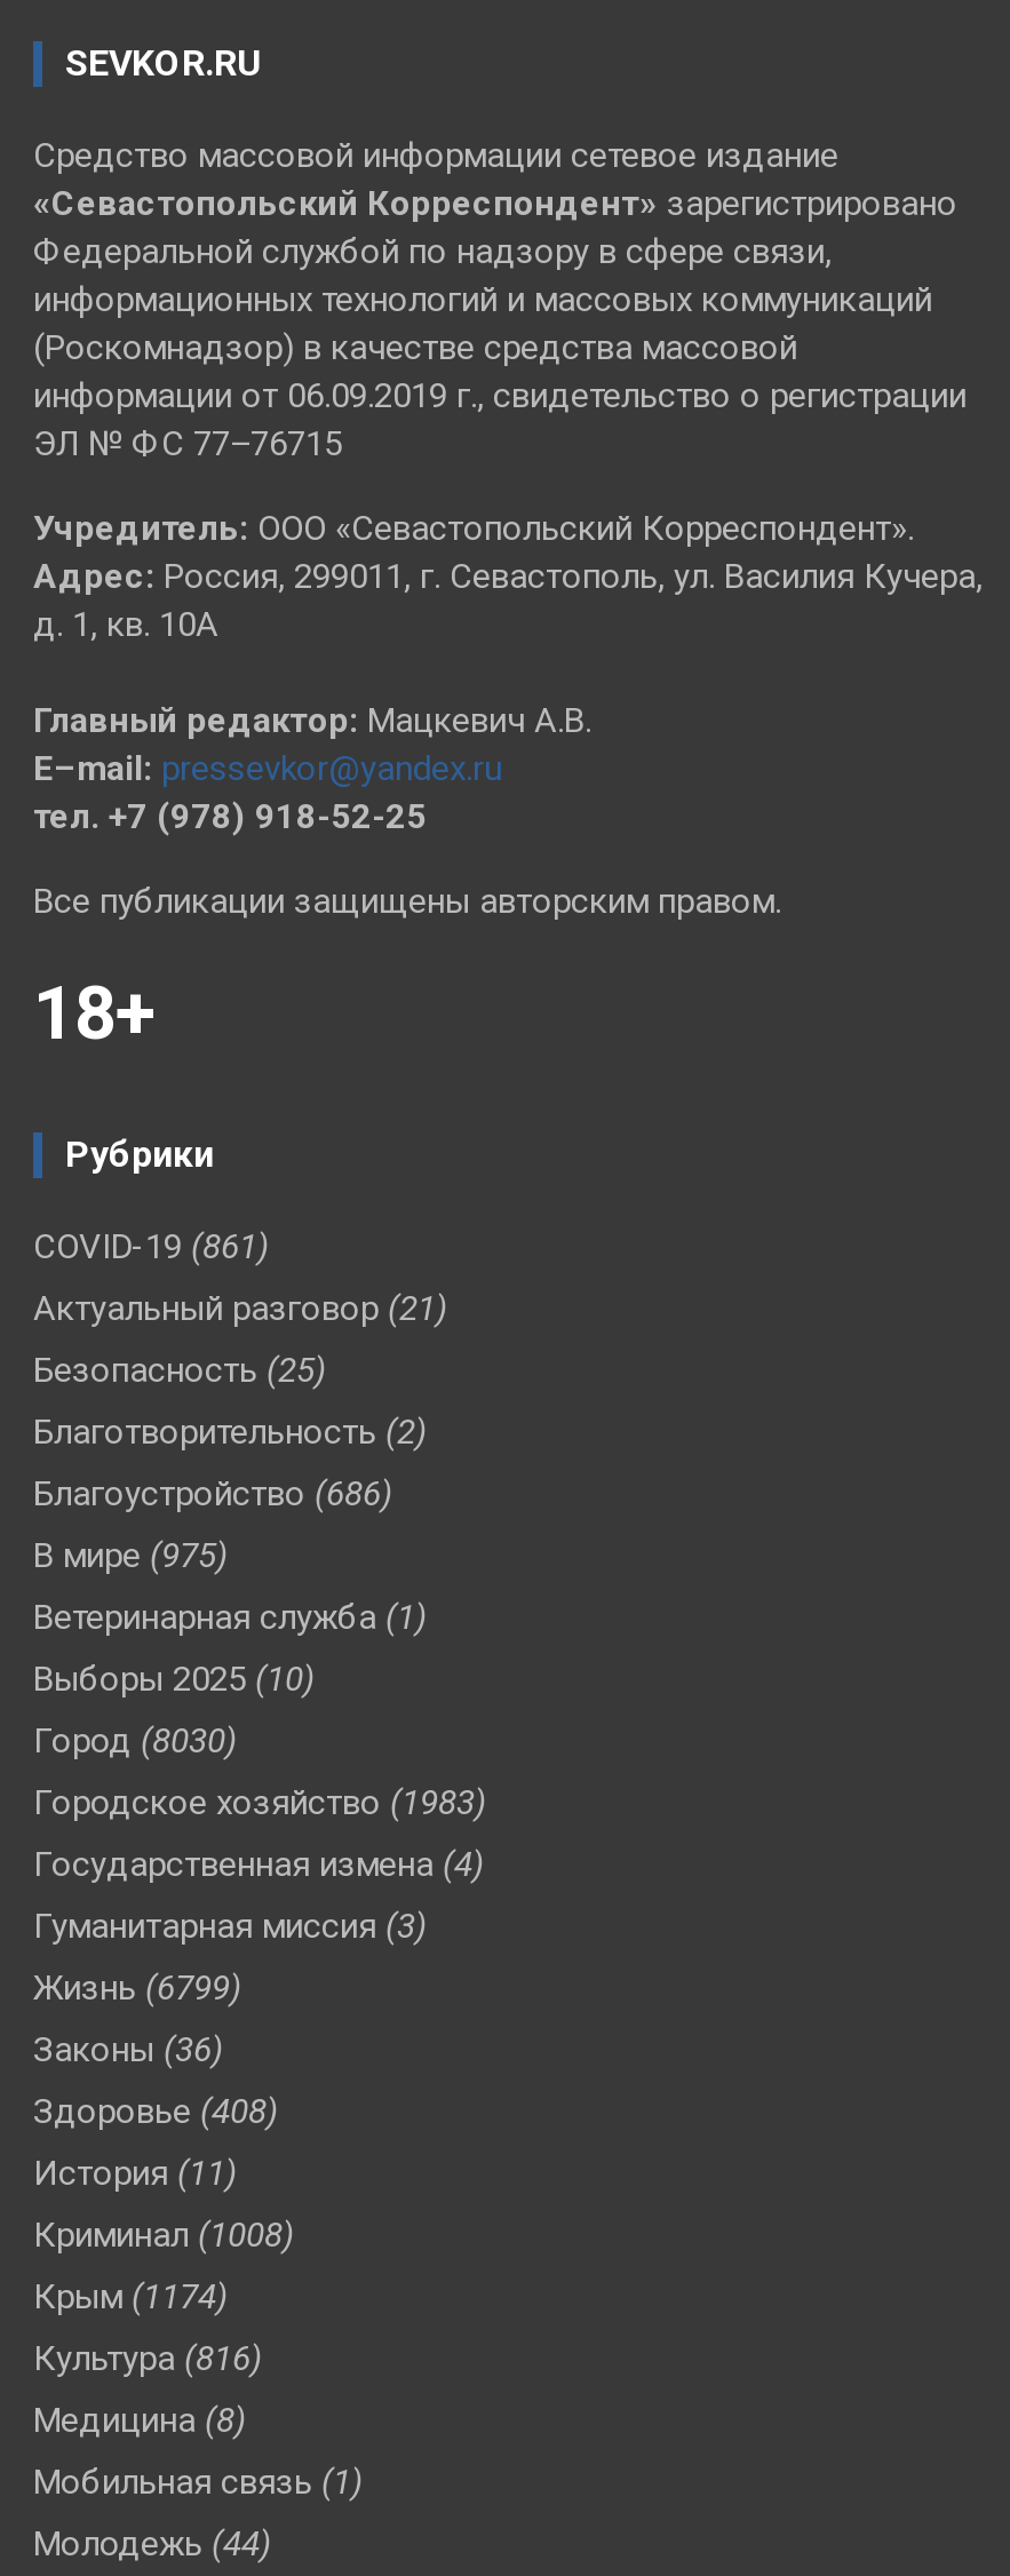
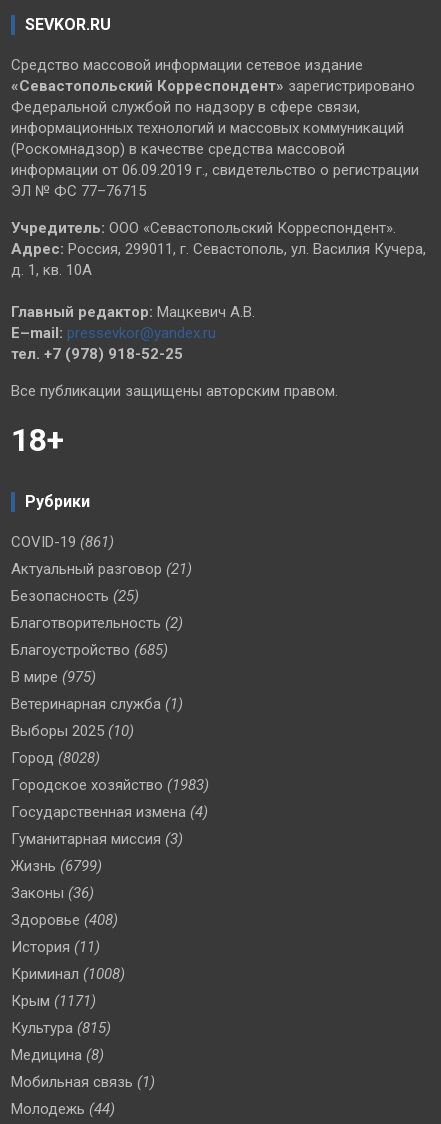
[33,1473,392,1514] Благоустройство (686) -> [11,641,168,659] Благоустройство (685)
[33,1720,237,1761] Город (8030) -> [11,749,100,767] Город (8028)
[33,2276,228,2317] Крым (1174) -> [11,992,96,1010] Крым (1171)
[33,2337,262,2379] Культура (816) -> [11,1019,111,1037] Культура (815)

